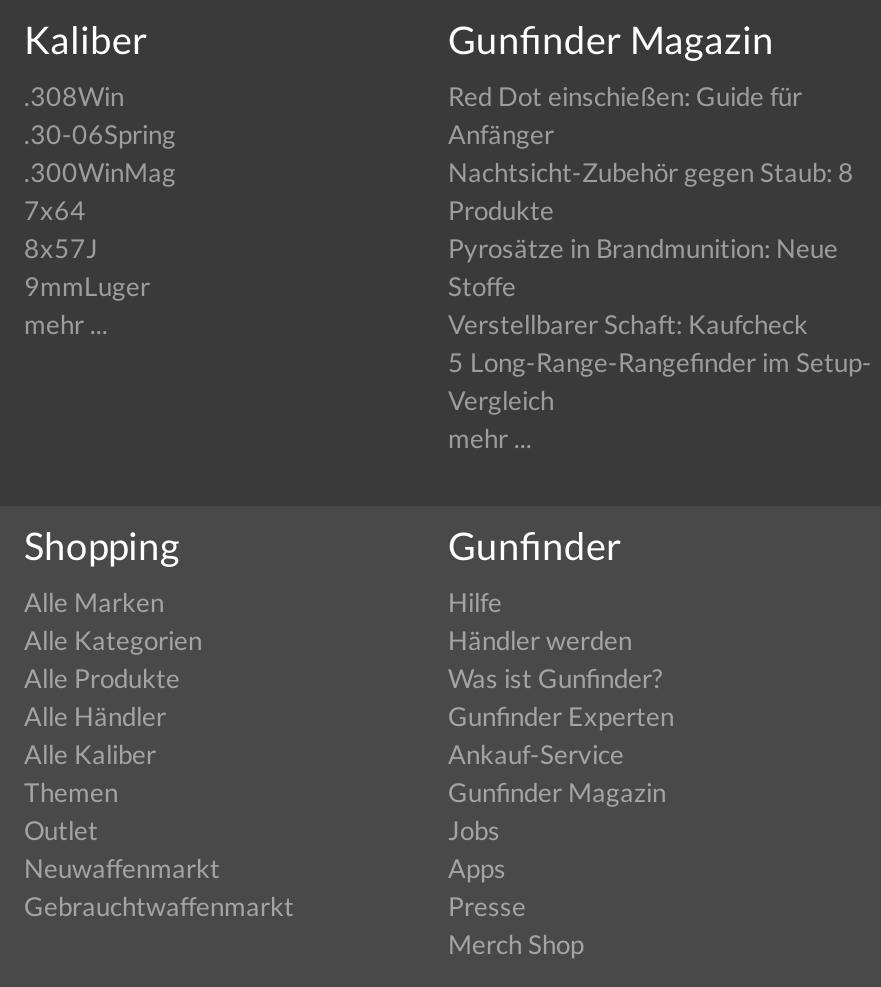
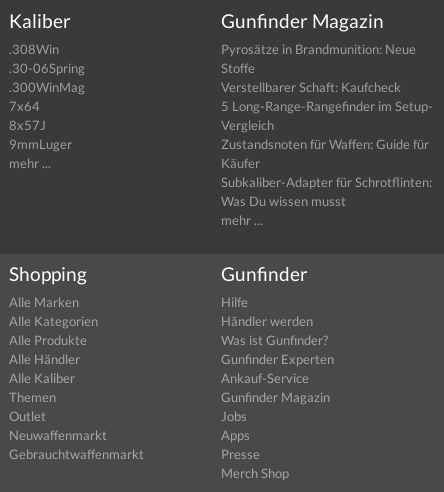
[448,80,854,226] Red Dot einschießen: Guide für | Anfänger | Nachtsicht-Zubehör gegen Staub: 8 | Produkte -> none
moved [448,232,872,416] -> [221,41,433,133]: Pyrosätze in Brandmunition: Neue | Stoffe | Verstellbarer Schaft: Kaufcheck | 5 Long-Range-Rangefinder im Setup- | Vergleich
none -> [221,136,432,209] Zustandsnoten für Waffen: Guide für | Käufer | Subkaliber-Adapter für Schrotflinten: | Was Du wissen musst

